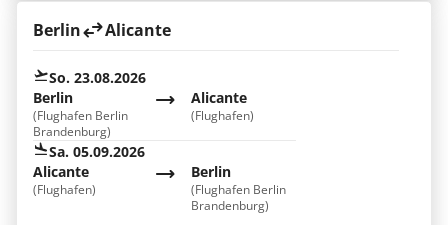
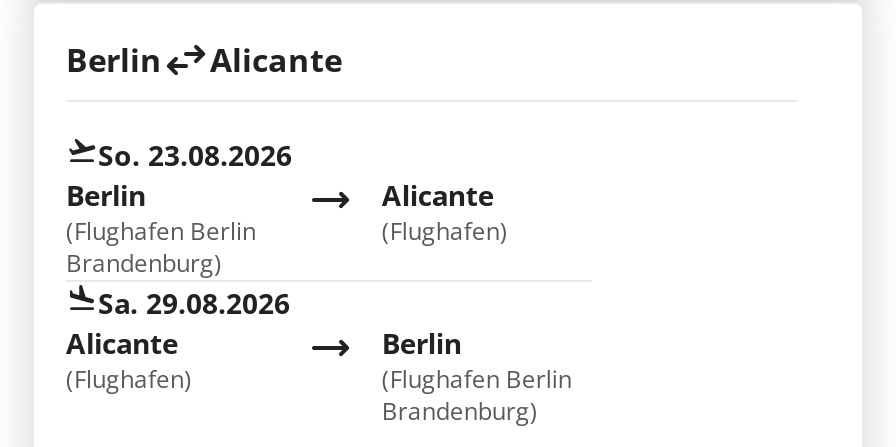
[49,142,145,161] Sa. 05.09.2026 -> [98,284,290,322] Sa. 29.08.2026

